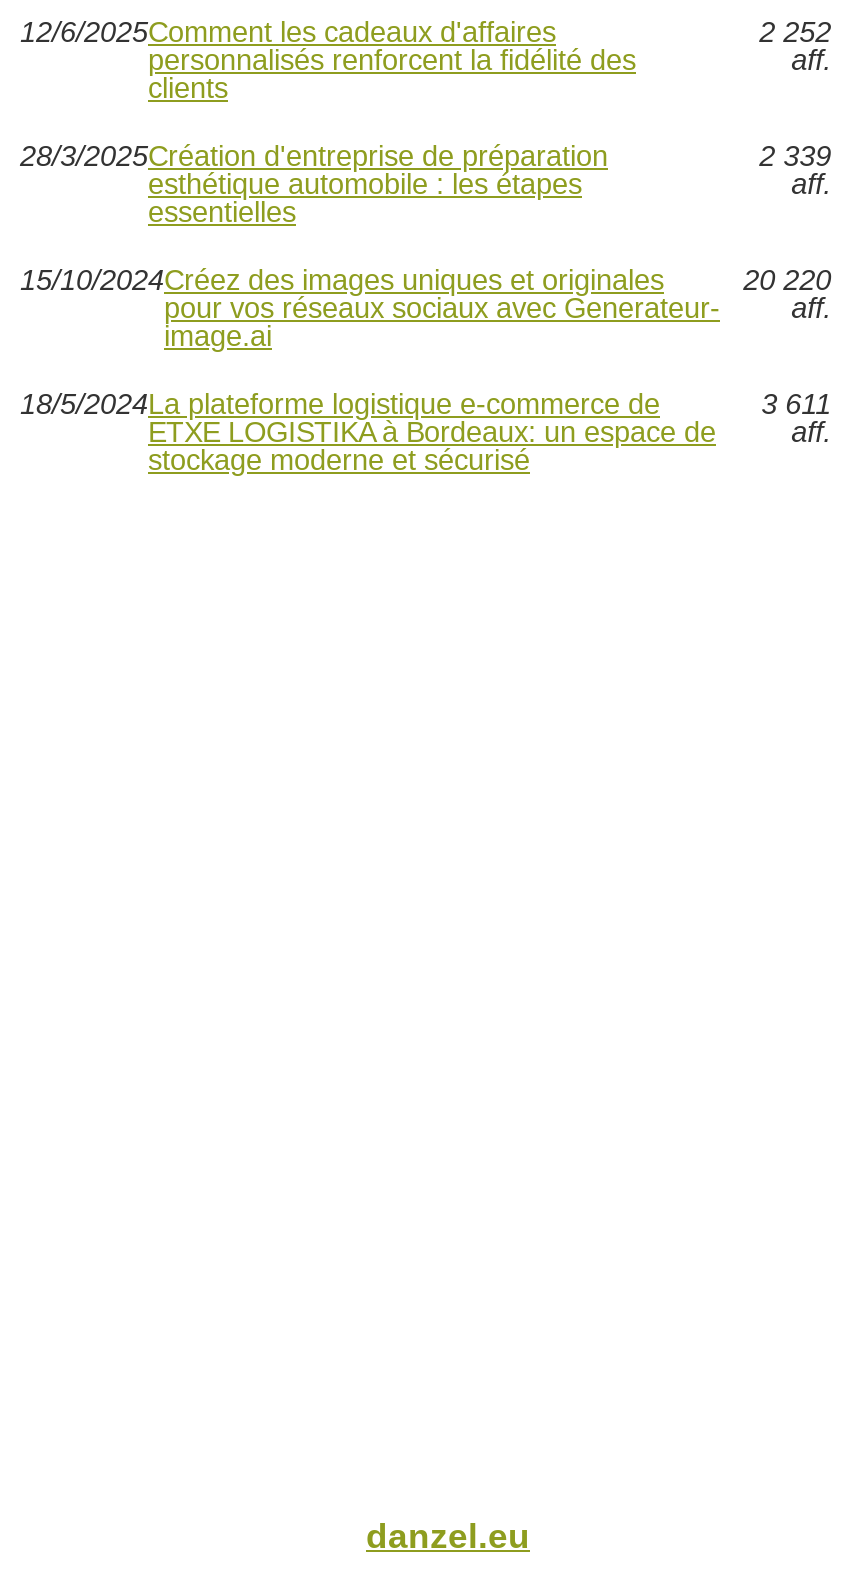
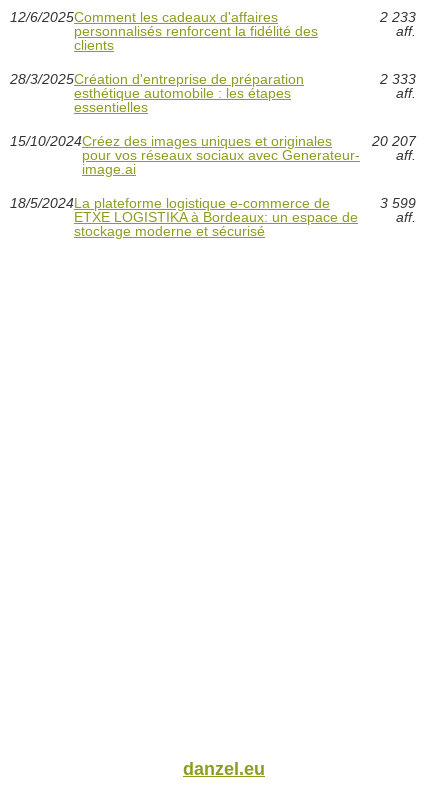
[759,17,831,49] 2 252 -> [380,9,416,25] 2 233
[759,141,831,173] 2 339 -> [380,71,416,87] 2 333
[743,265,831,297] 20 220 -> [372,133,416,149] 20 207
[761,389,831,421] 3 611 -> [380,195,416,211] 3 599

